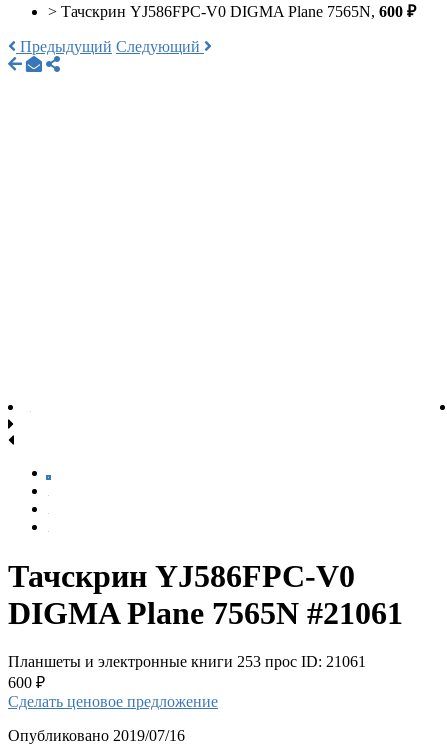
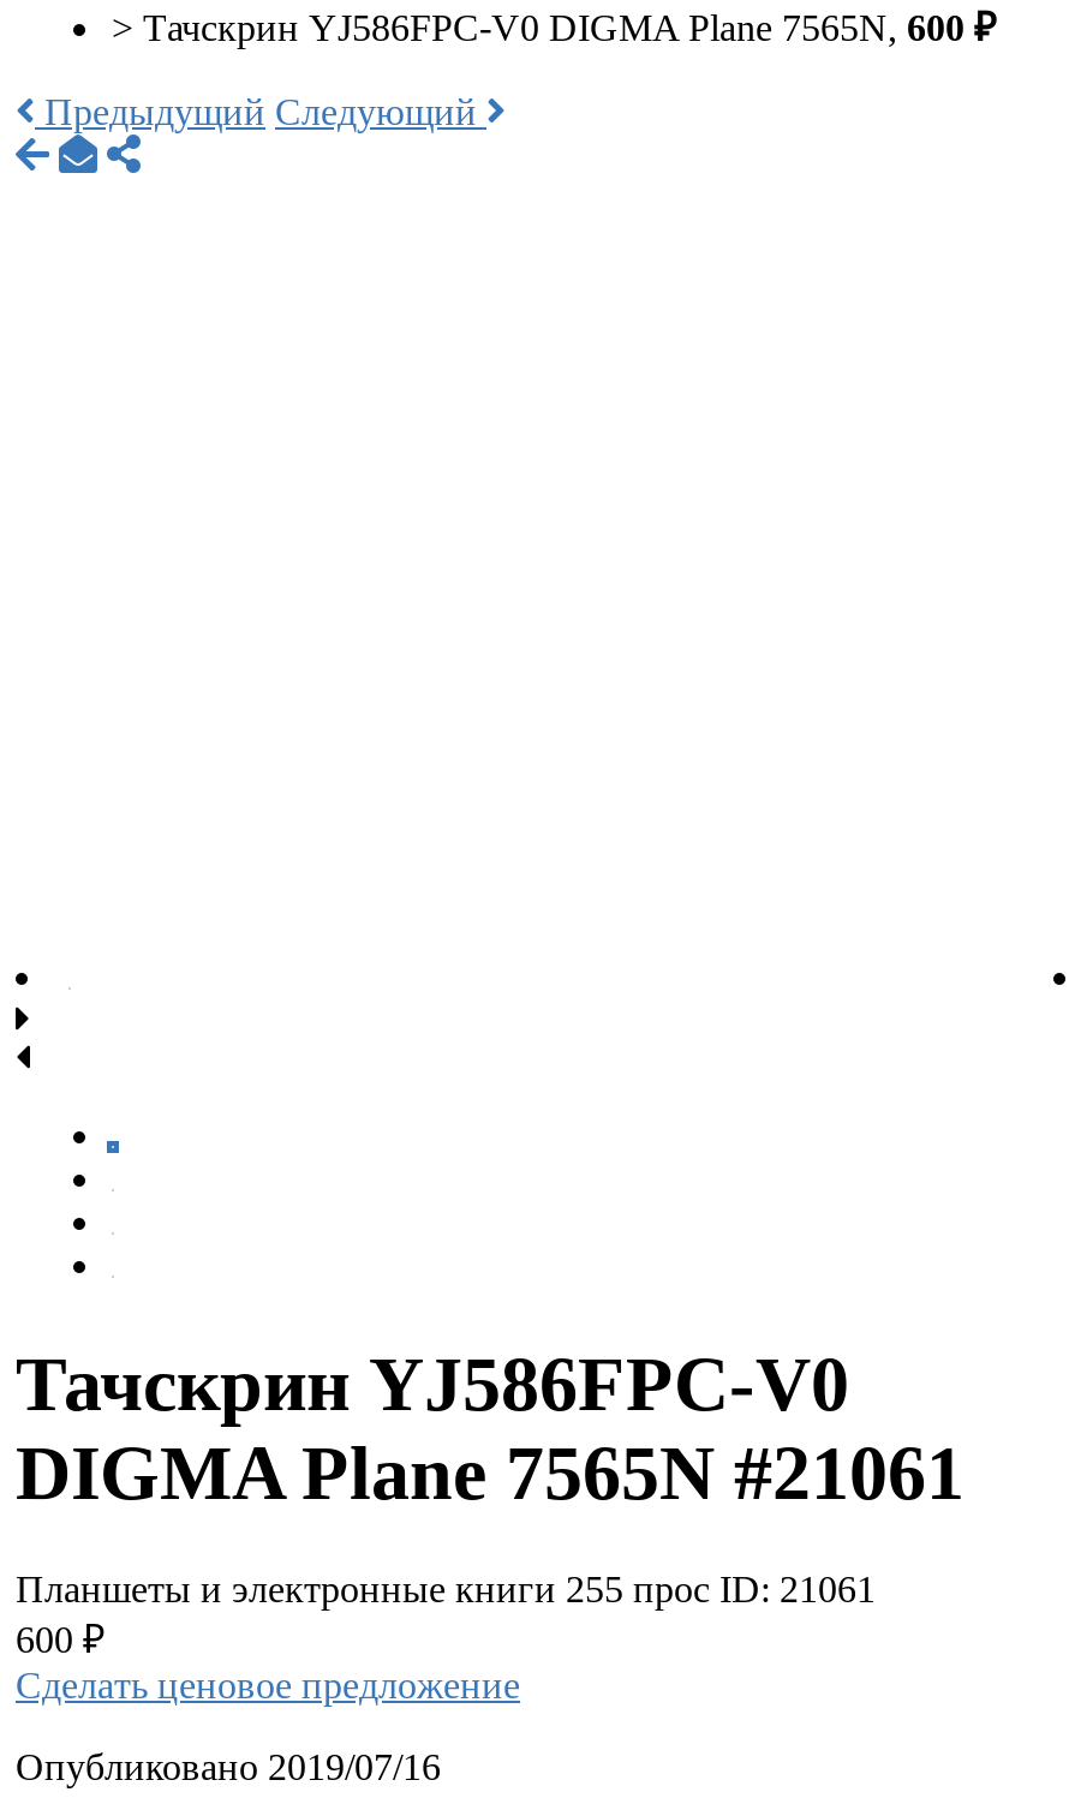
[8,653,366,670] Планшеты и электронные книги 253 прос ID: 21061 -> [16,1569,876,1609] Планшеты и электронные книги 255 прос ID: 21061

